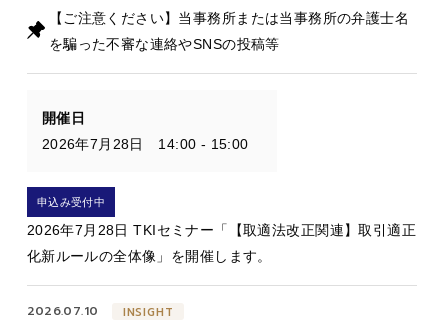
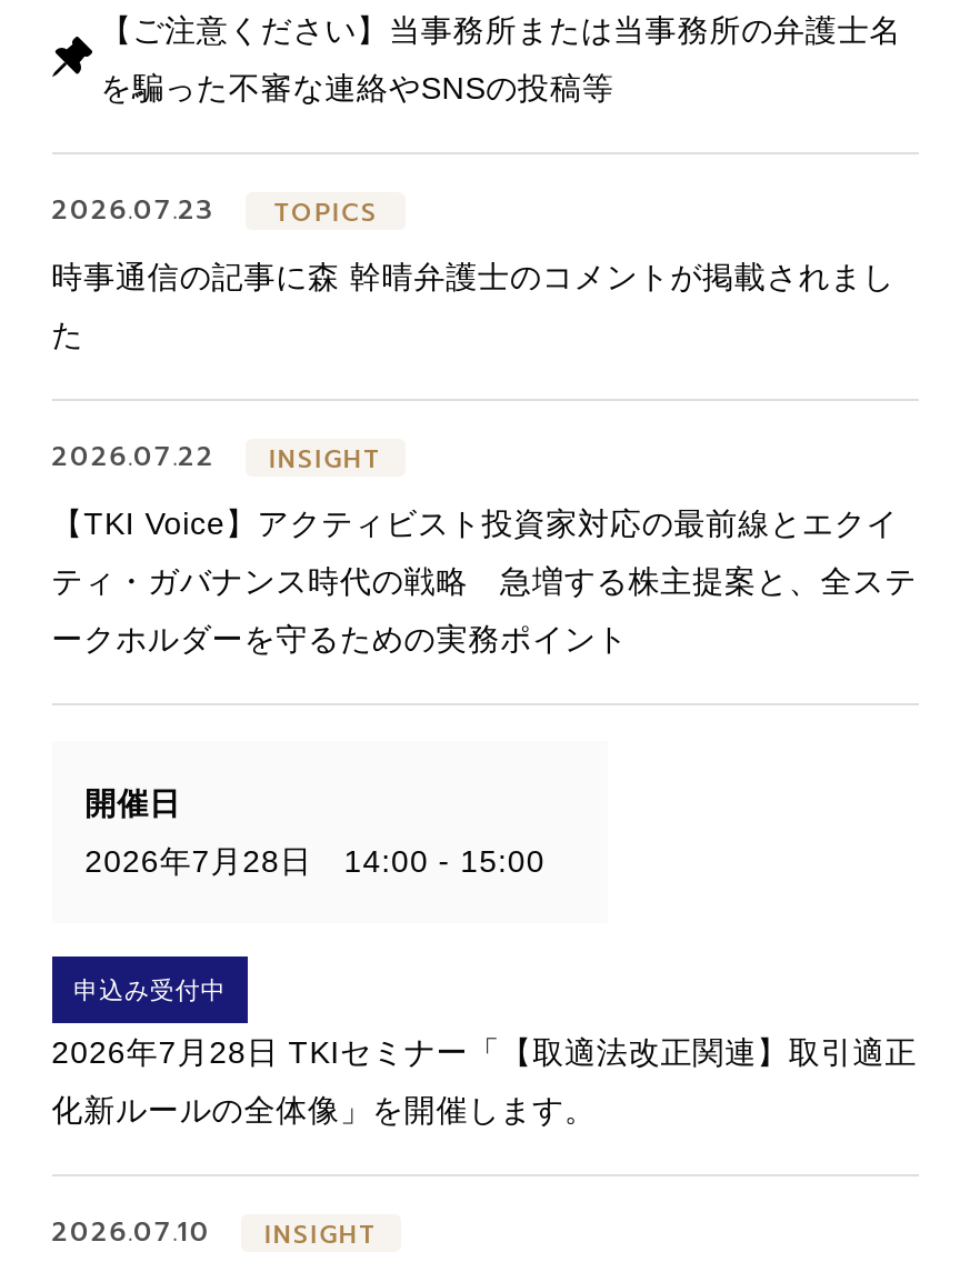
none -> [52,190,917,657] 2026.07.23 | TOPICS | 時事通信の記事に森 幹晴弁護士のコメントが掲載されまし | た | 2026.07.22 | INSIGHT | 【TKI Voice】アクティビスト投資家対応の最前線とエクイ | ティ・ガバナンス時代の戦略 急増する株主提案と、全ステ | ークホルダーを守るための実務ポイント

